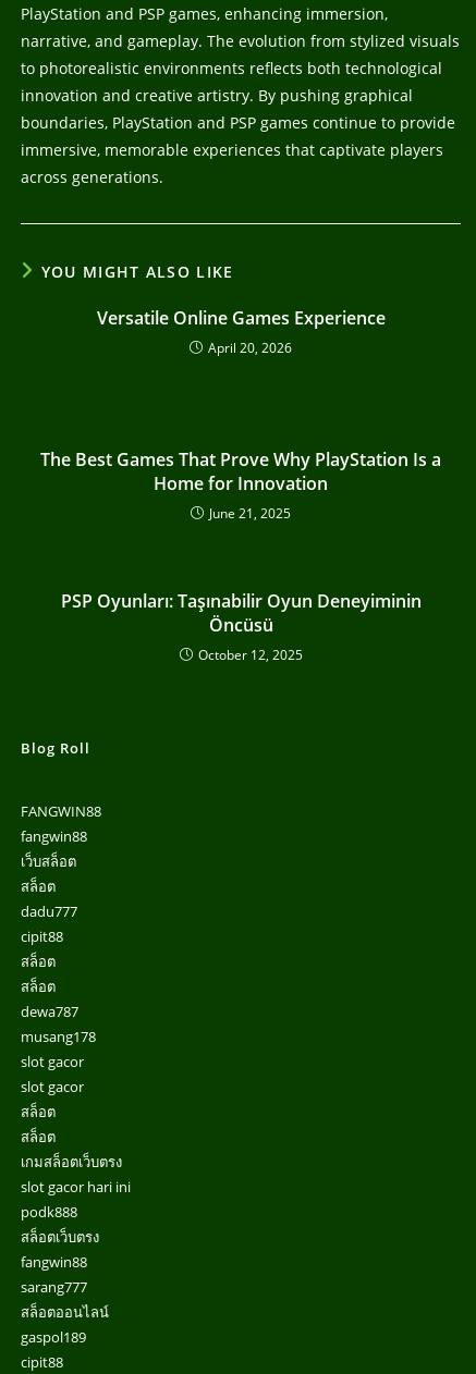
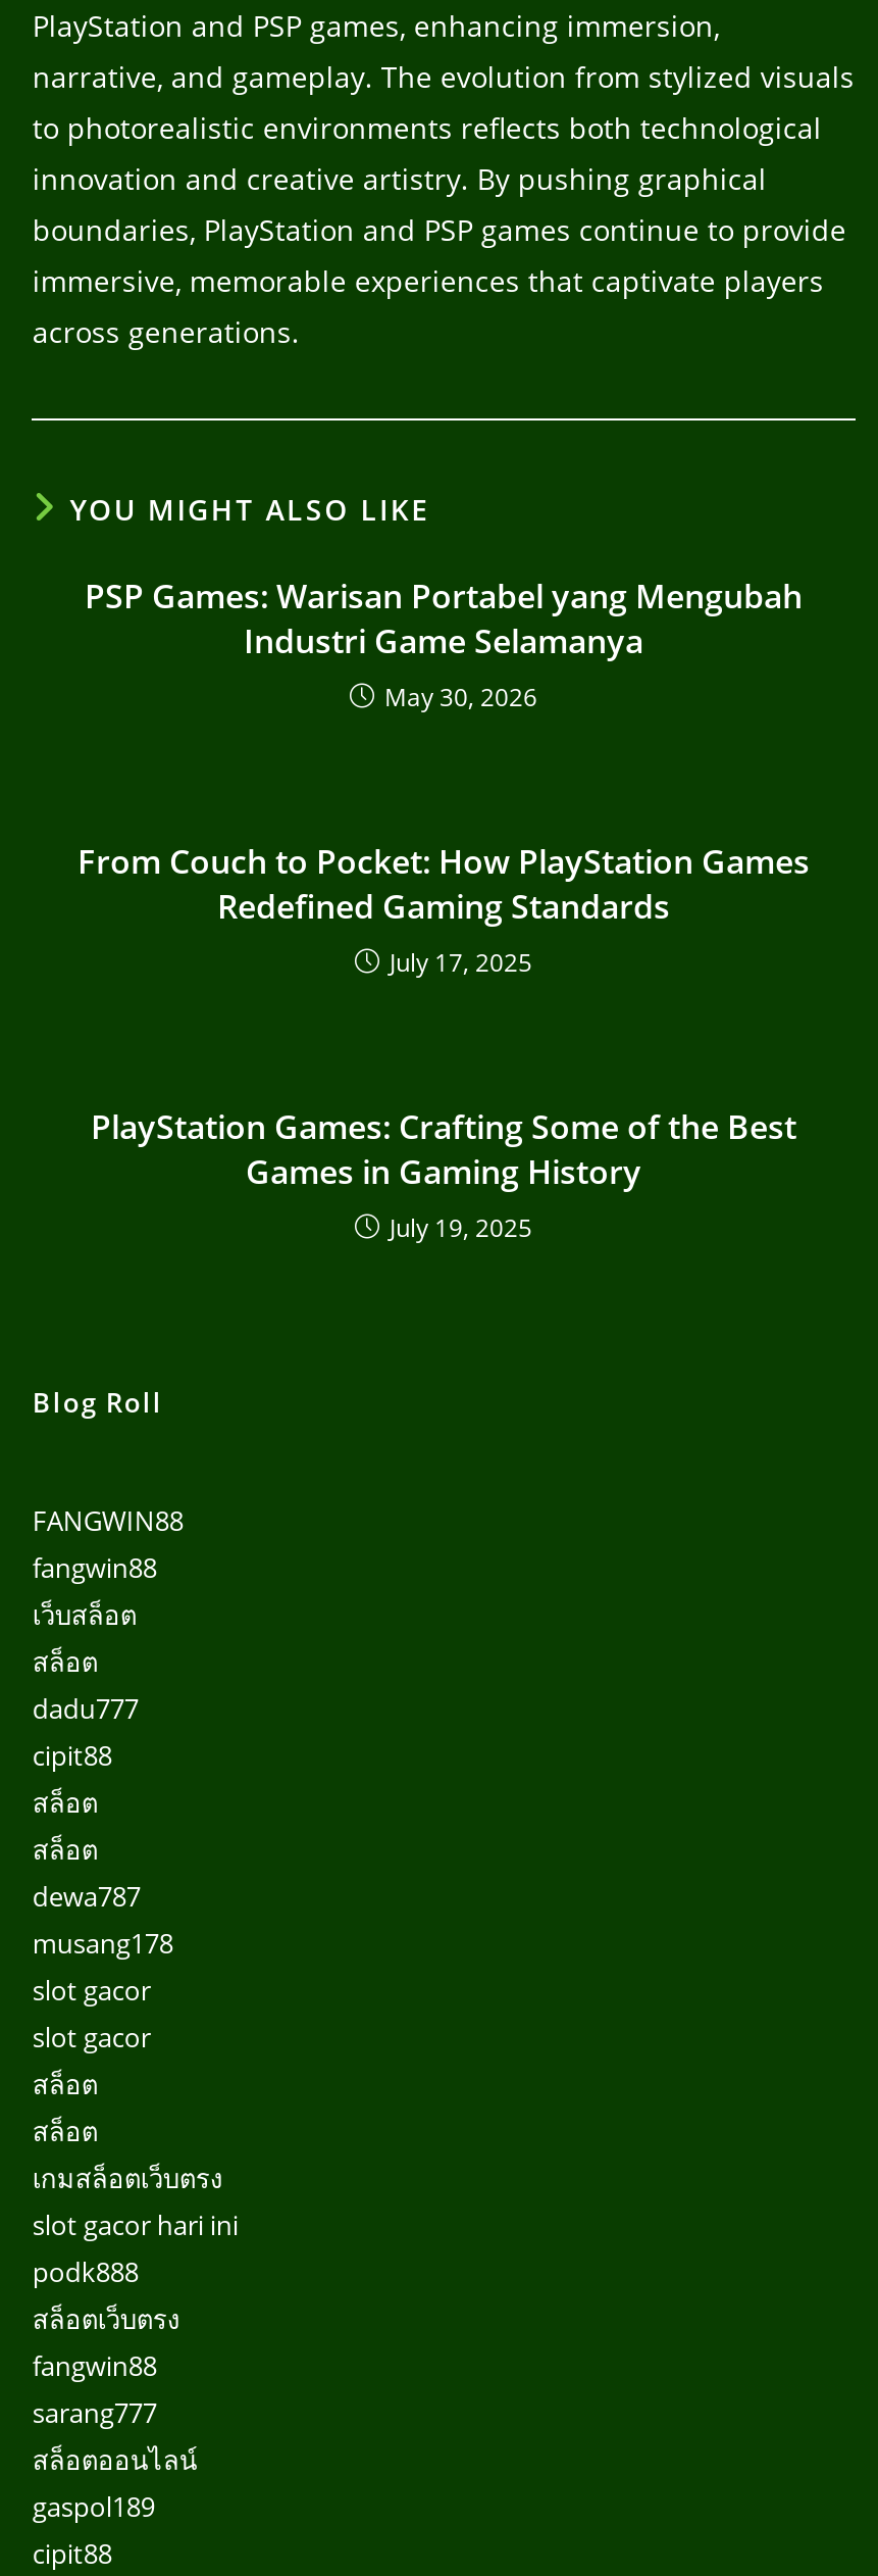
[96,306,385,357] Versatile Online Games Experience | April 20, 2026 -> [85,573,803,714] PSP Games: Warisan Portabel yang Mengubah | Industri Game Selamanya | May 30, 2026
[40,447,441,522] The Best Games That Prove Why PlayStation Is a | Home for Innovation | June 21, 2025 -> [78,839,810,979] From Couch to Pocket: How PlayStation Games | Redefined Gaming Standards | July 17, 2025
[60,589,421,664] PSP Oyunları: Taşınabilir Oyun Deneyiminin | Öncüsü | October 12, 2025 -> [91,1104,796,1245] PlayStation Games: Crafting Some of the Best | Games in Gaming History | July 19, 2025

